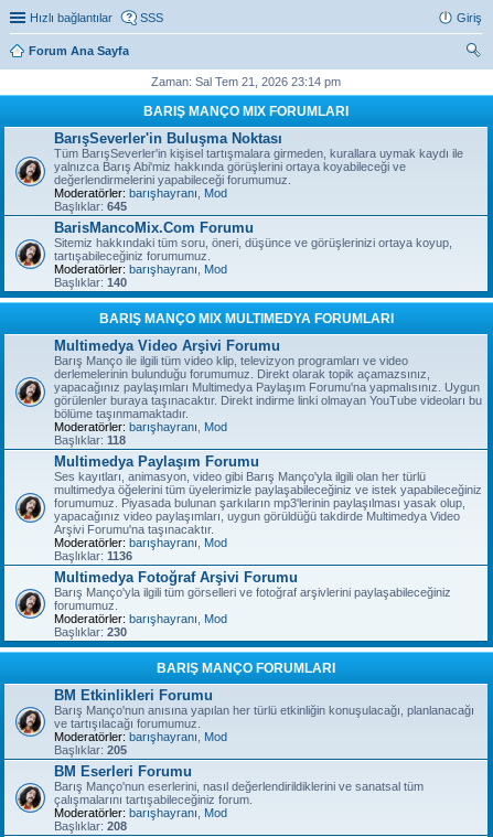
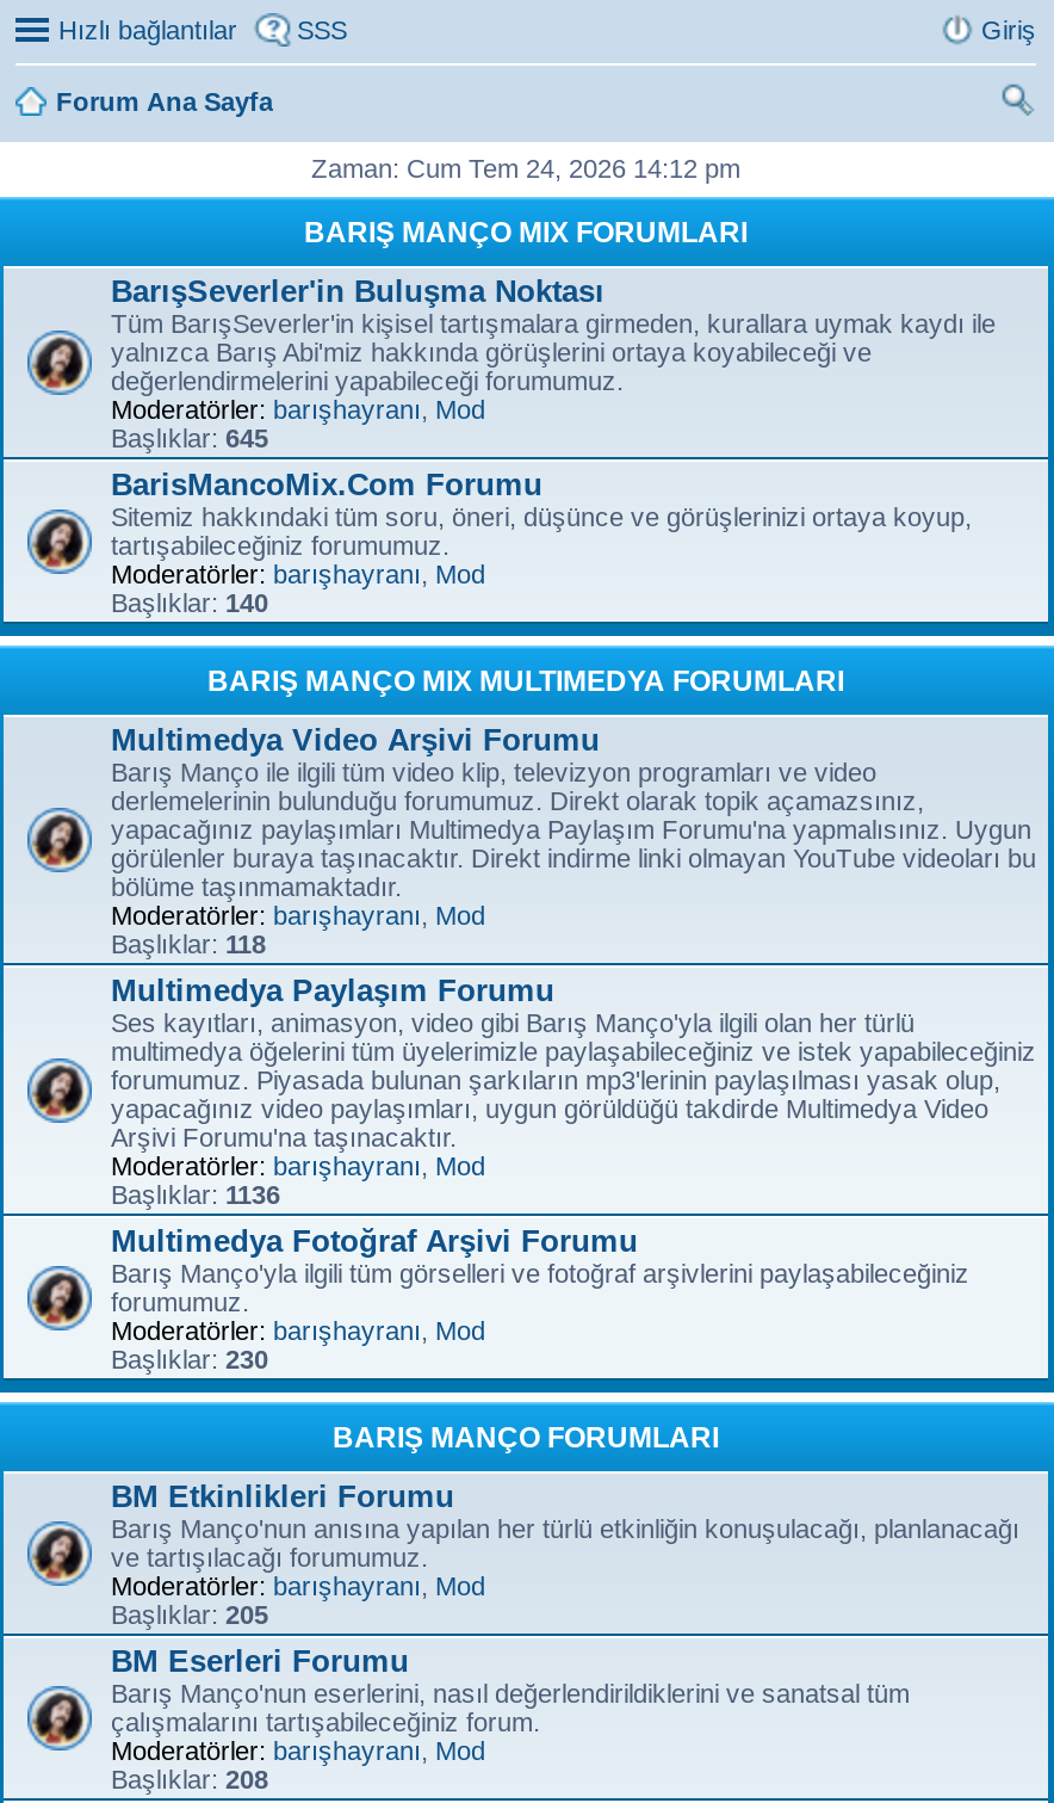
[151,75,341,88] Zaman: Sal Tem 21, 2026 23:14 pm -> [311,154,740,183] Zaman: Cum Tem 24, 2026 14:12 pm

